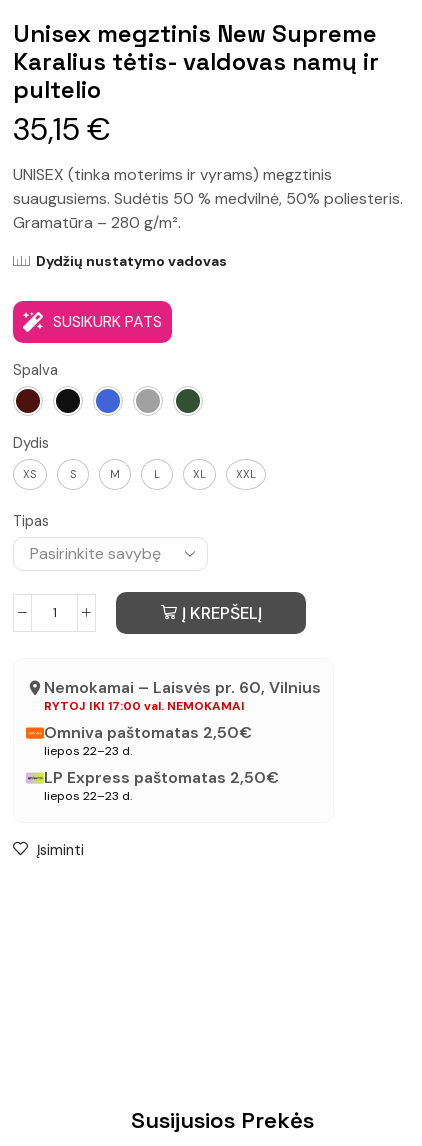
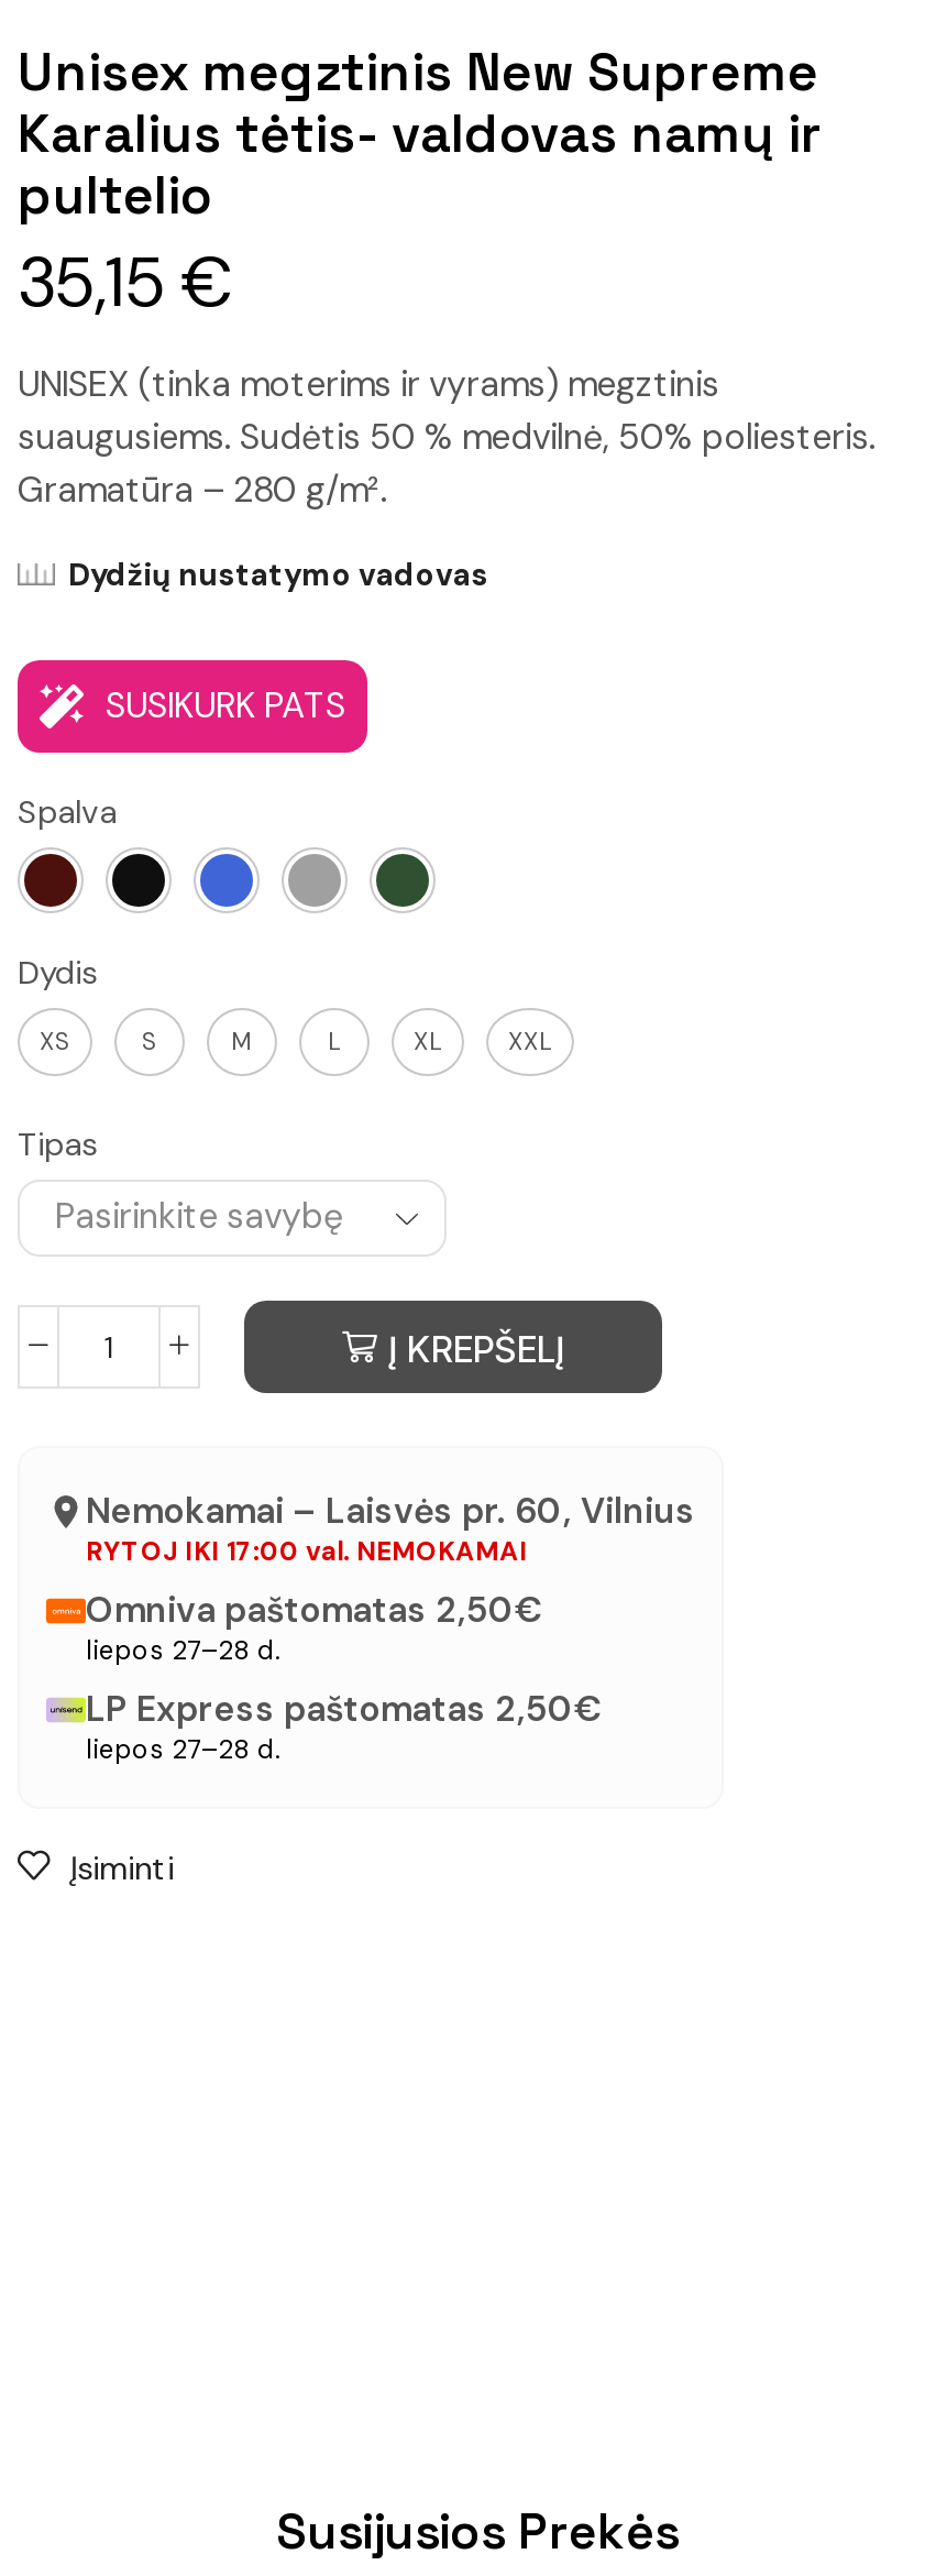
[44,743,132,759] liepos 22–23 d. -> [86,1633,279,1668] liepos 27–28 d.
[44,788,132,804] liepos 22–23 d. -> [86,1732,279,1767] liepos 27–28 d.

